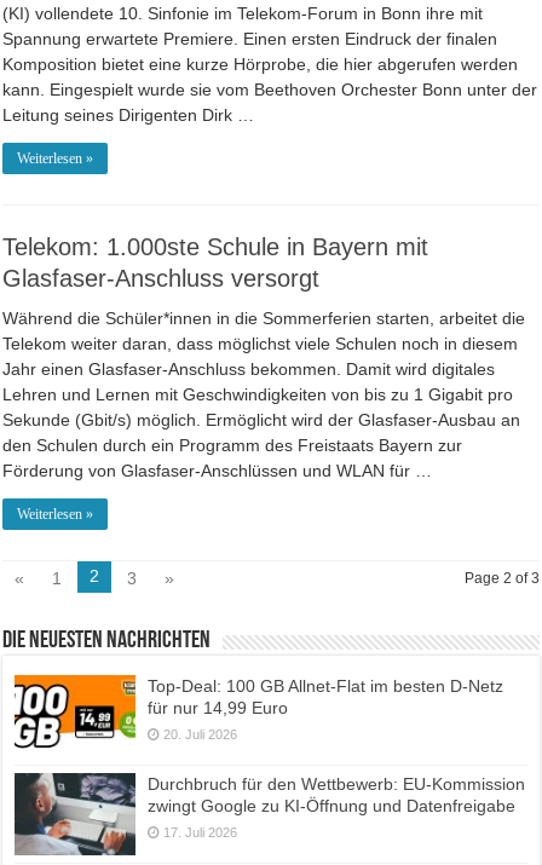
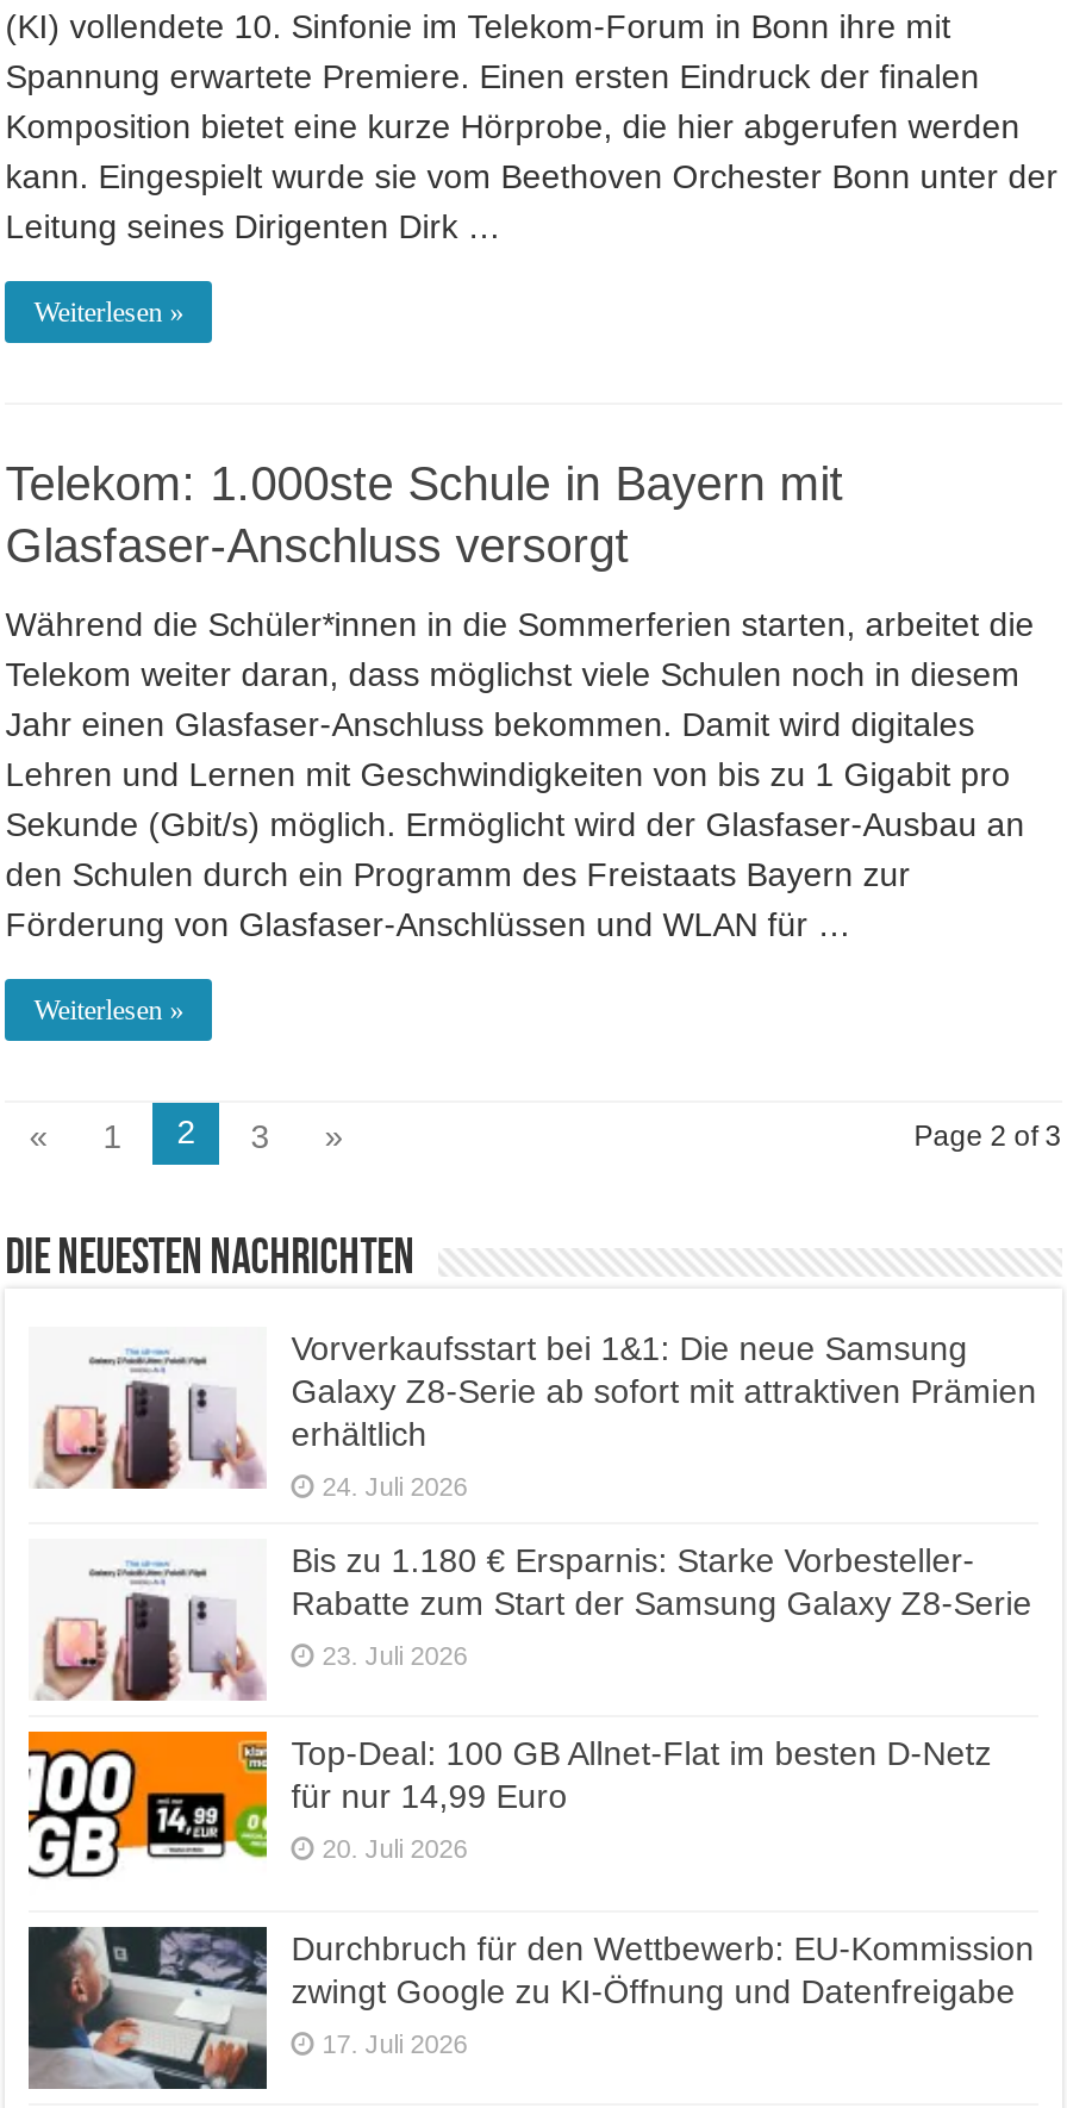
none -> [29,1330,1037,1670] [image] | Vorverkaufsstart bei 1&1: Die neue Samsung | Galaxy Z8-Serie ab sofort mit attraktiven Prämien | erhältlich | 24. Juli 2026 | Bis zu 1.180 € Ersparnis: Starke Vorbesteller- | Rabatte zum Start der Samsung Galaxy Z8-Serie | 23. Juli 2026
none -> [29,1522,267,1703] [image]

